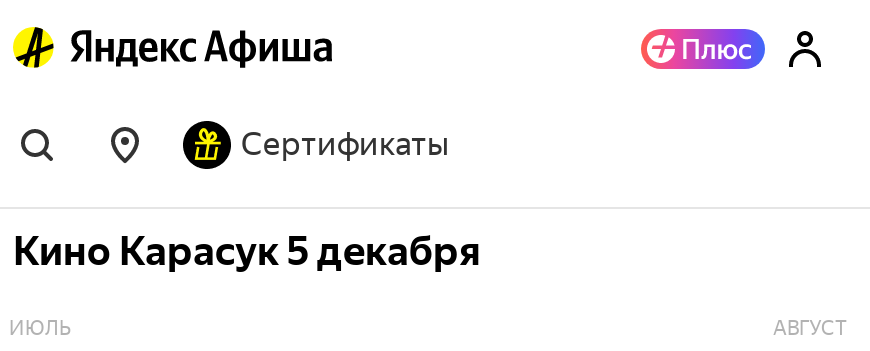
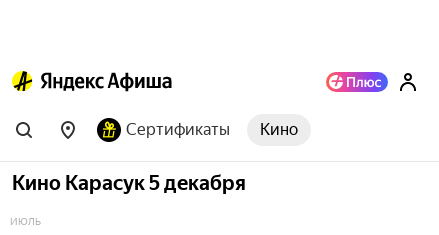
none -> [260,120,298,139] Кино
[773,317,847,339] АВГУСТ -> none

